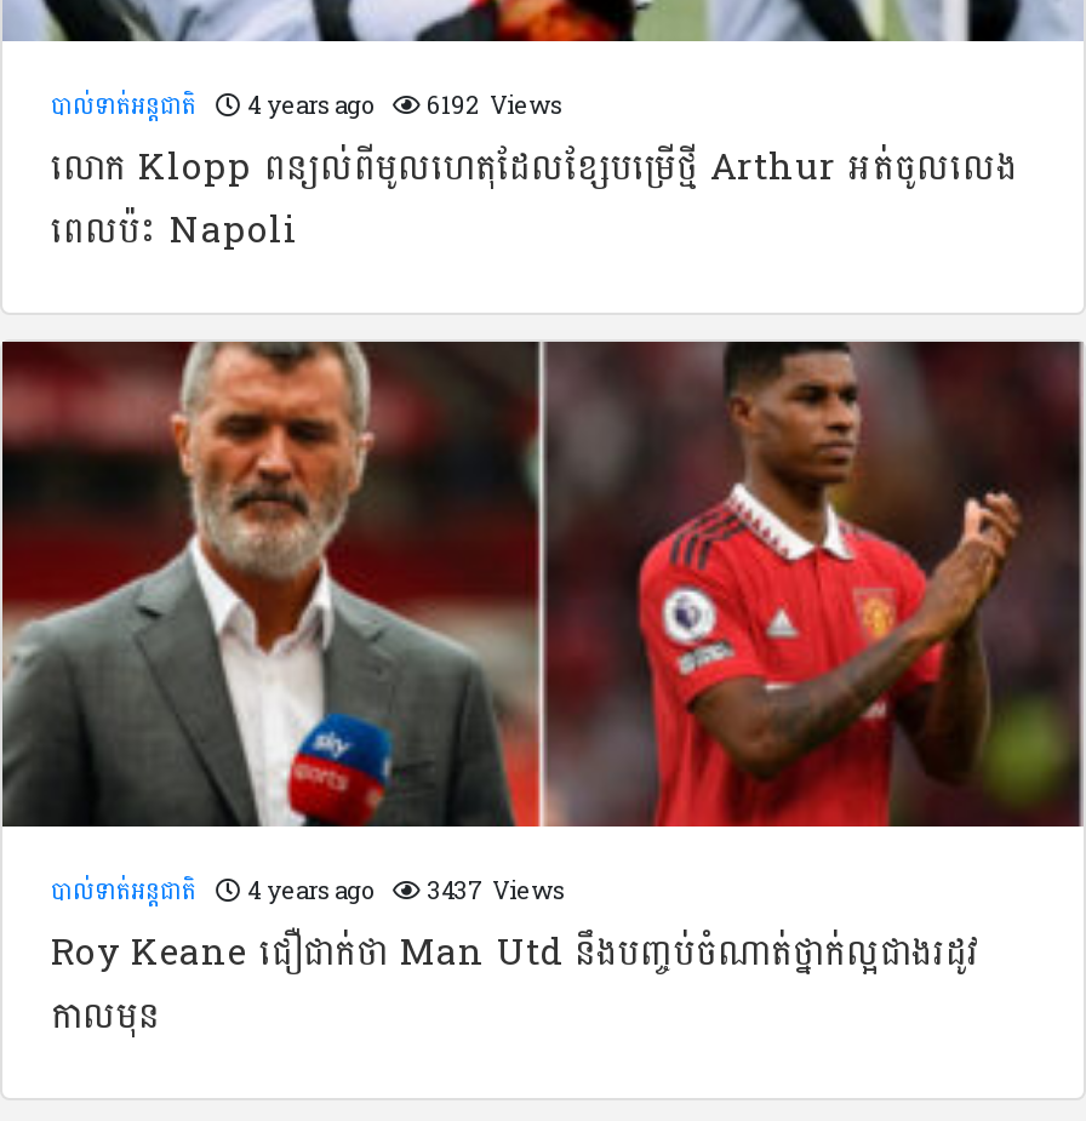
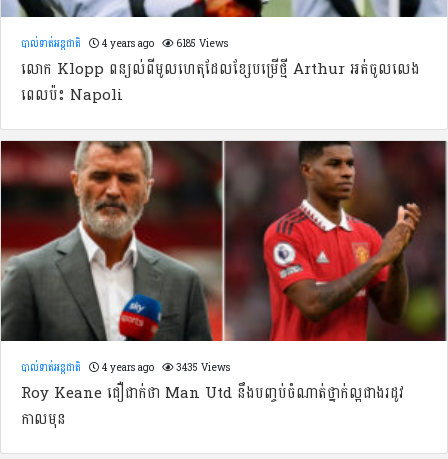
[419,85,560,129] 6192 Views -> [173,35,228,53] 6185 Views
[419,871,562,914] 3437 Views -> [173,359,230,377] 3435 Views

